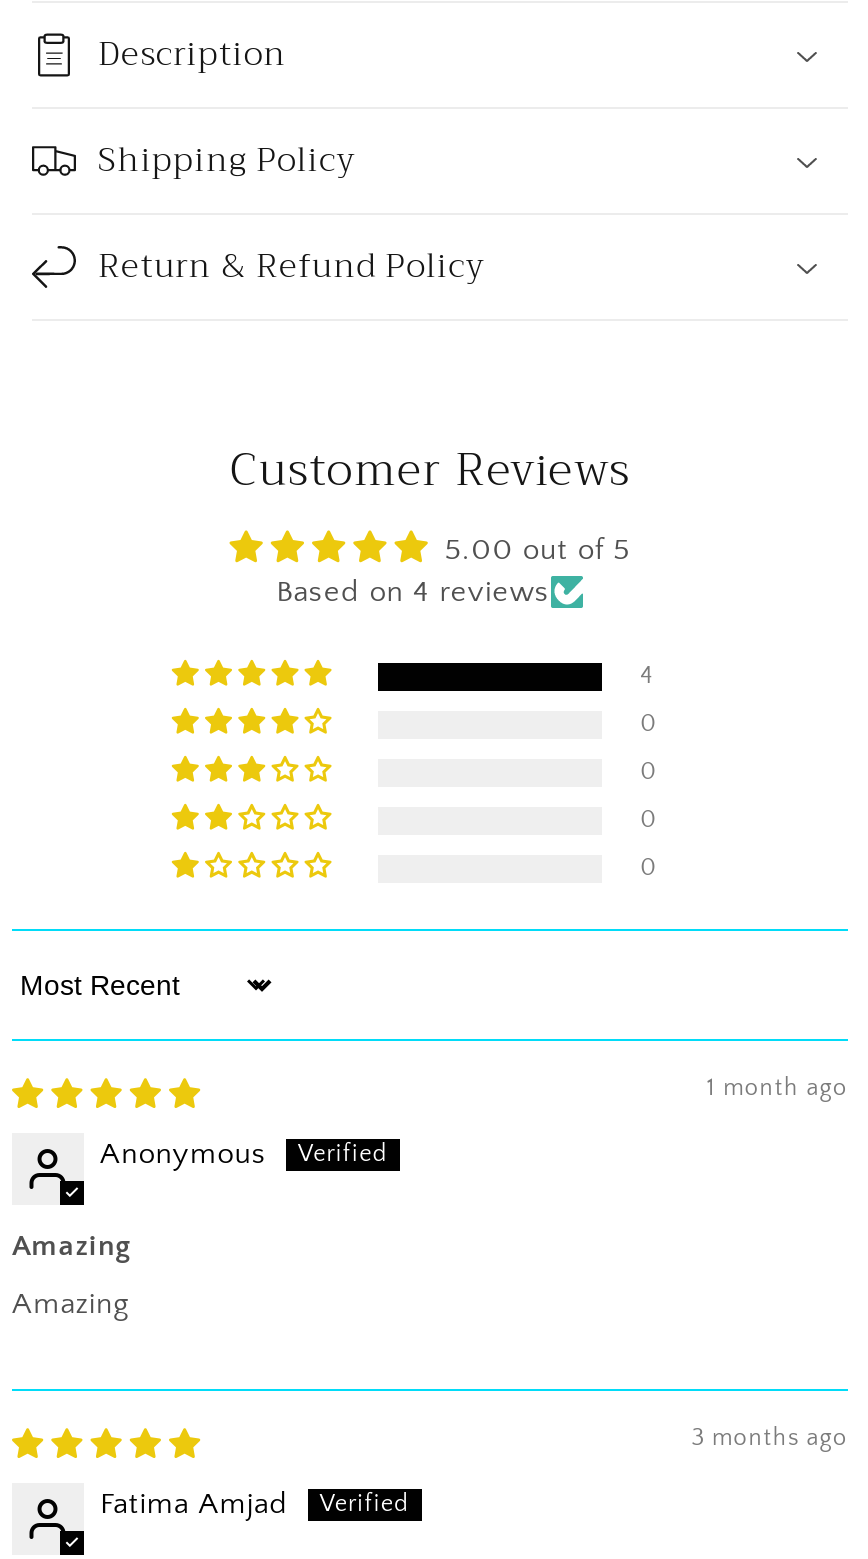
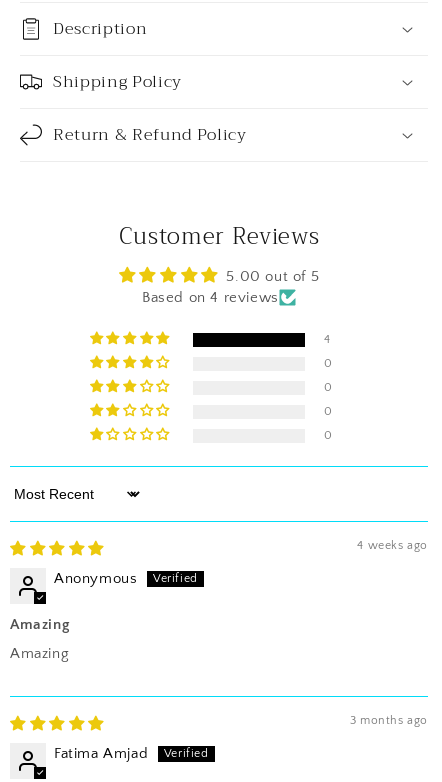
[707,1074,848,1100] 1 month ago -> [357,539,428,552] 4 weeks ago

